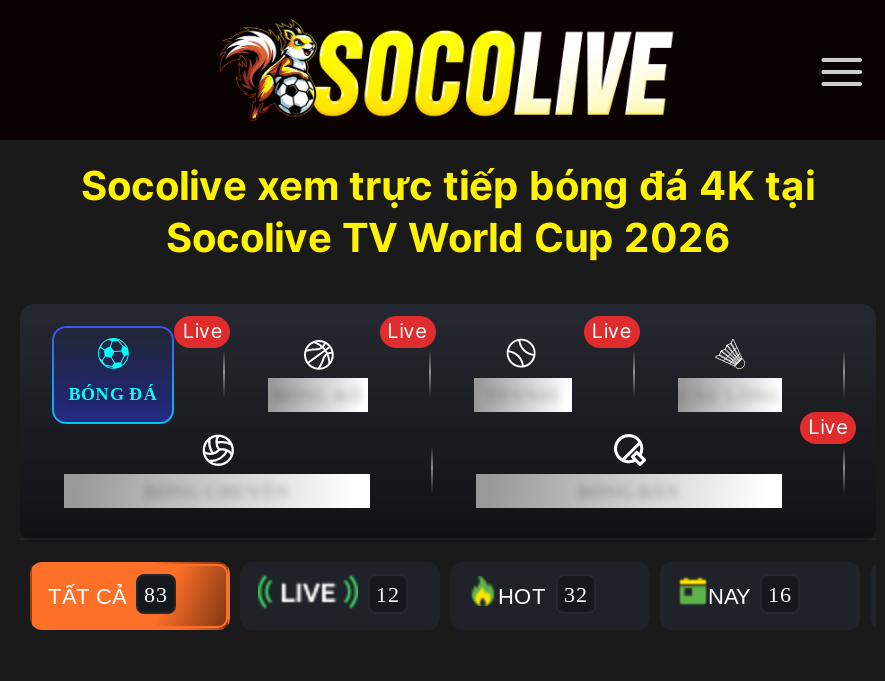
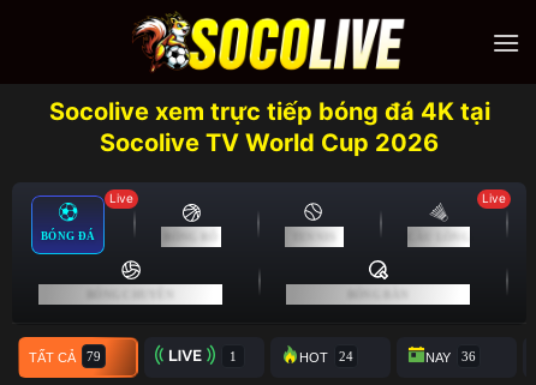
[387,318,427,342] Live -> none
[592,318,632,342] Live -> none
none -> [482,191,506,205] Live
[808,414,848,438] Live -> none

